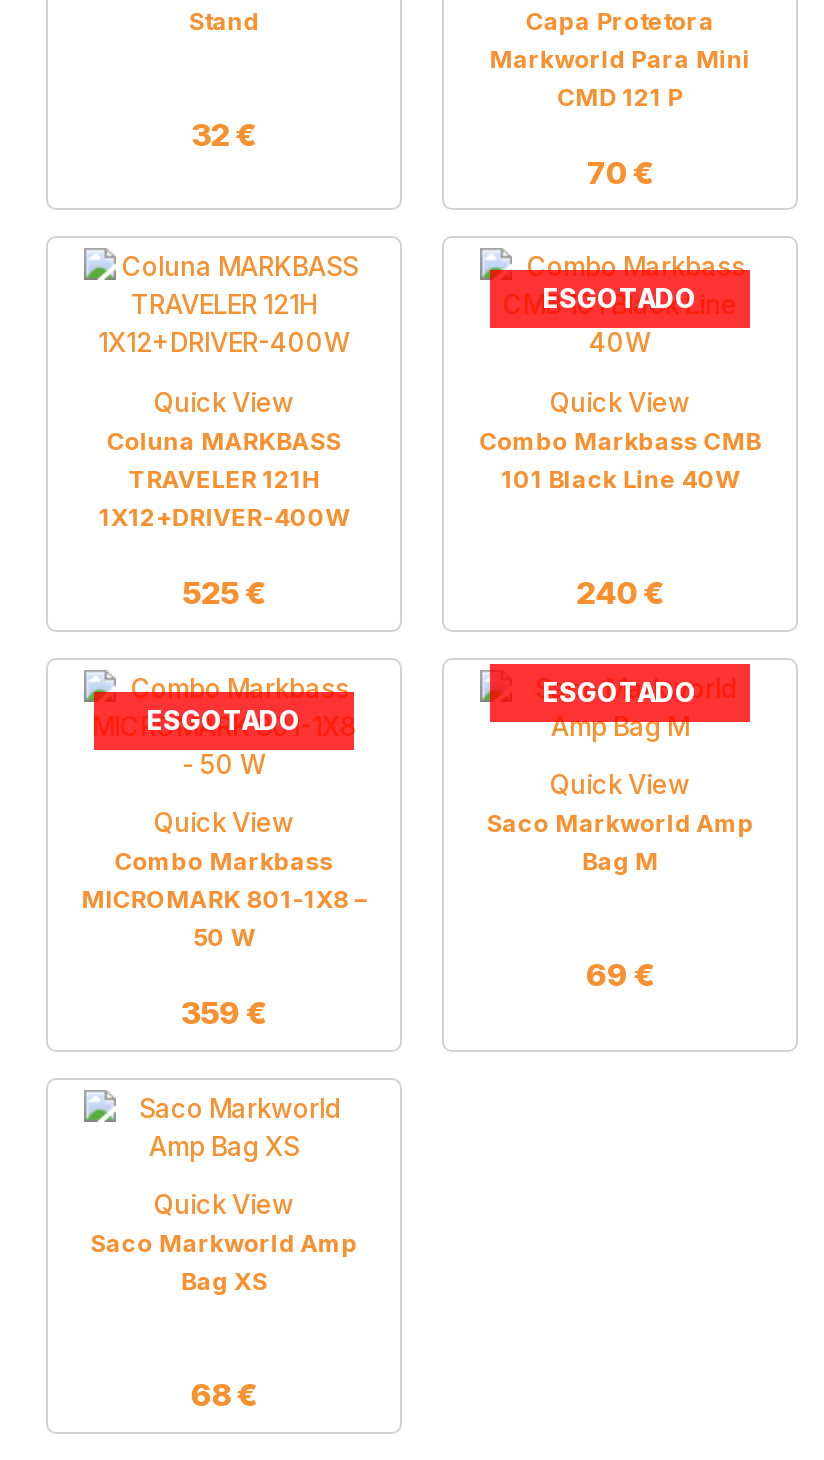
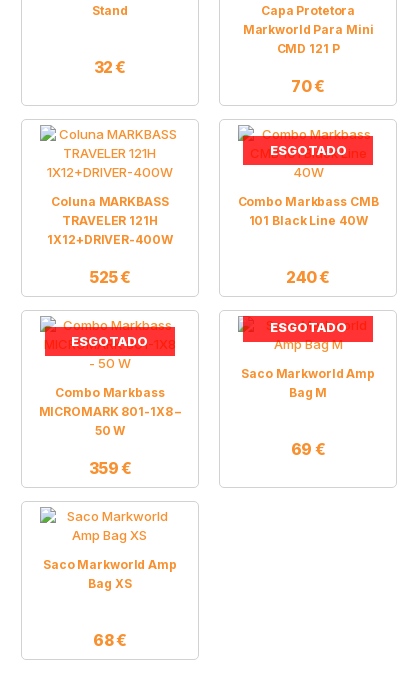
[154,386,294,418] Quick View -> none
[550,386,690,418] Quick View -> none
[550,769,690,801] Quick View -> none
[154,807,294,839] Quick View -> none
[154,1189,294,1221] Quick View -> none

